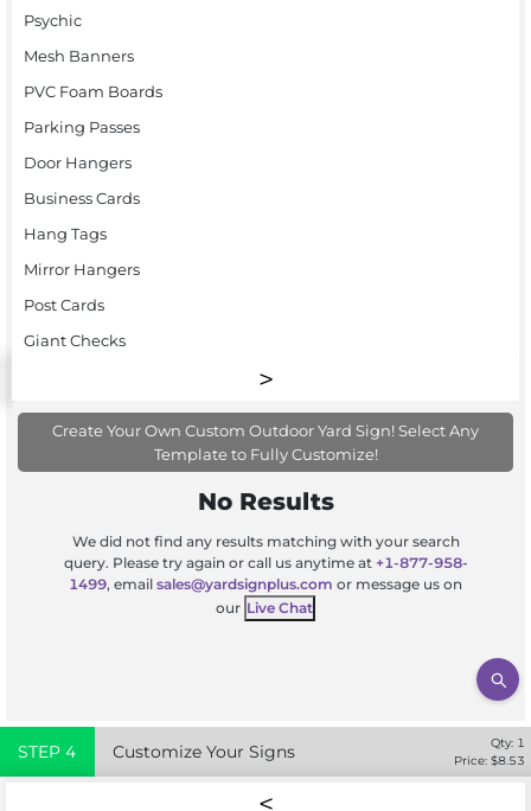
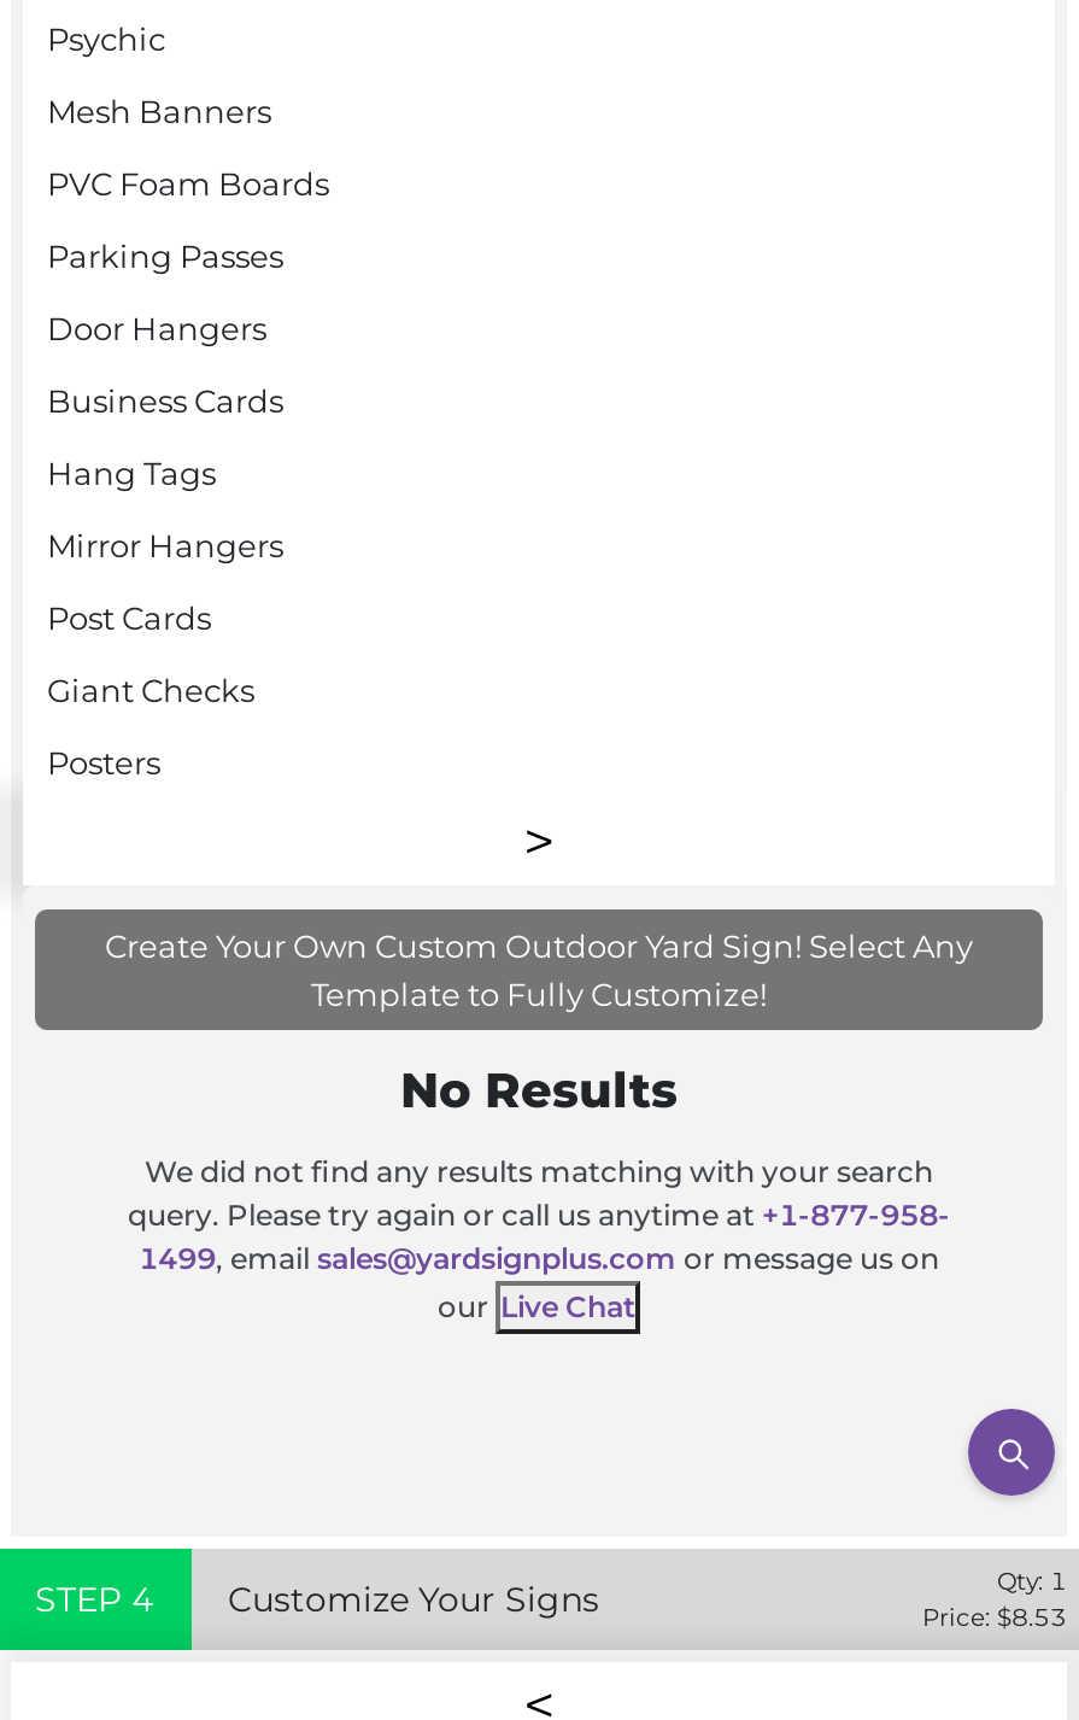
none -> [47,742,160,781] Posters

